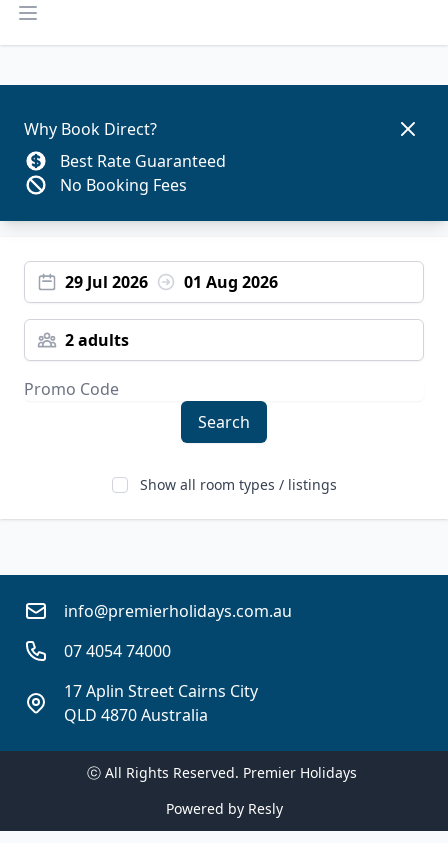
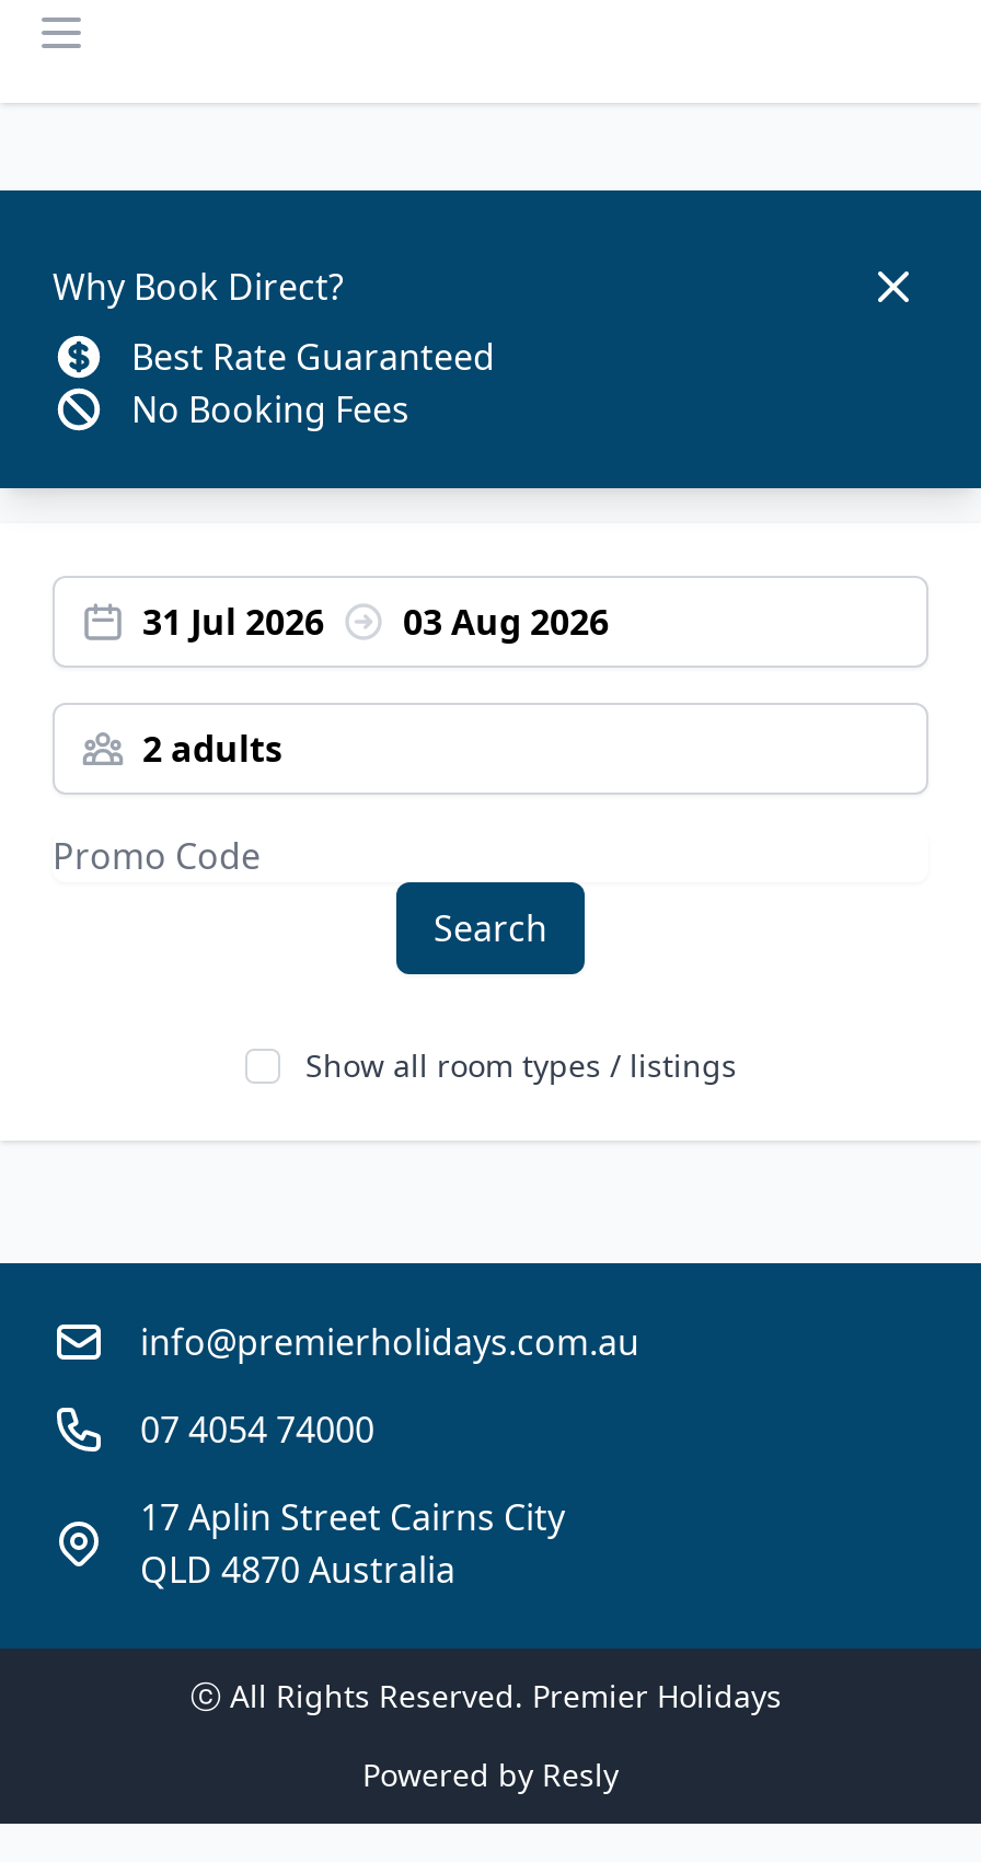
[65,271,148,293] 29 Jul 2026 -> [142,598,324,646] 31 Jul 2026
[184,271,278,293] 01 Aug 2026 -> [403,598,609,646] 03 Aug 2026

